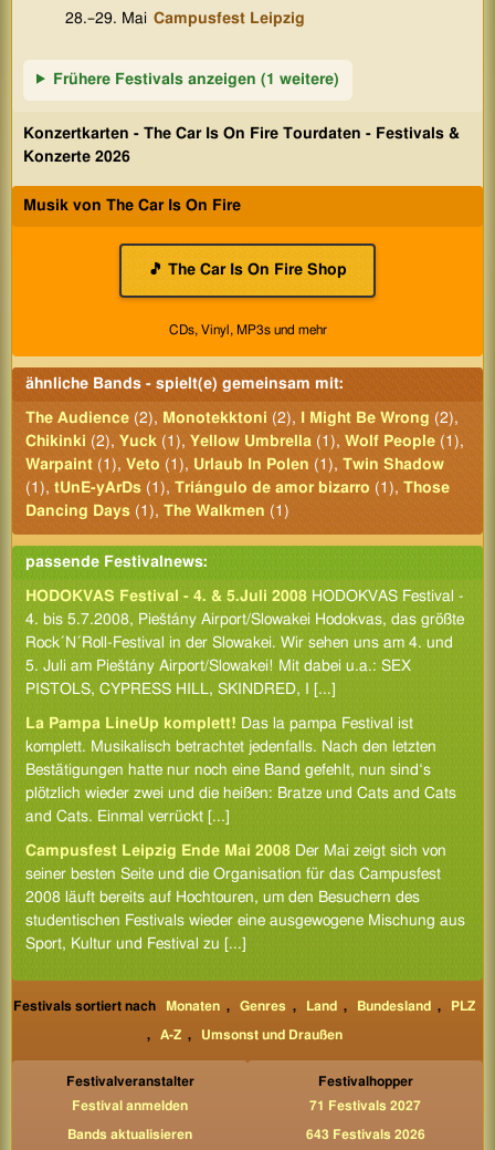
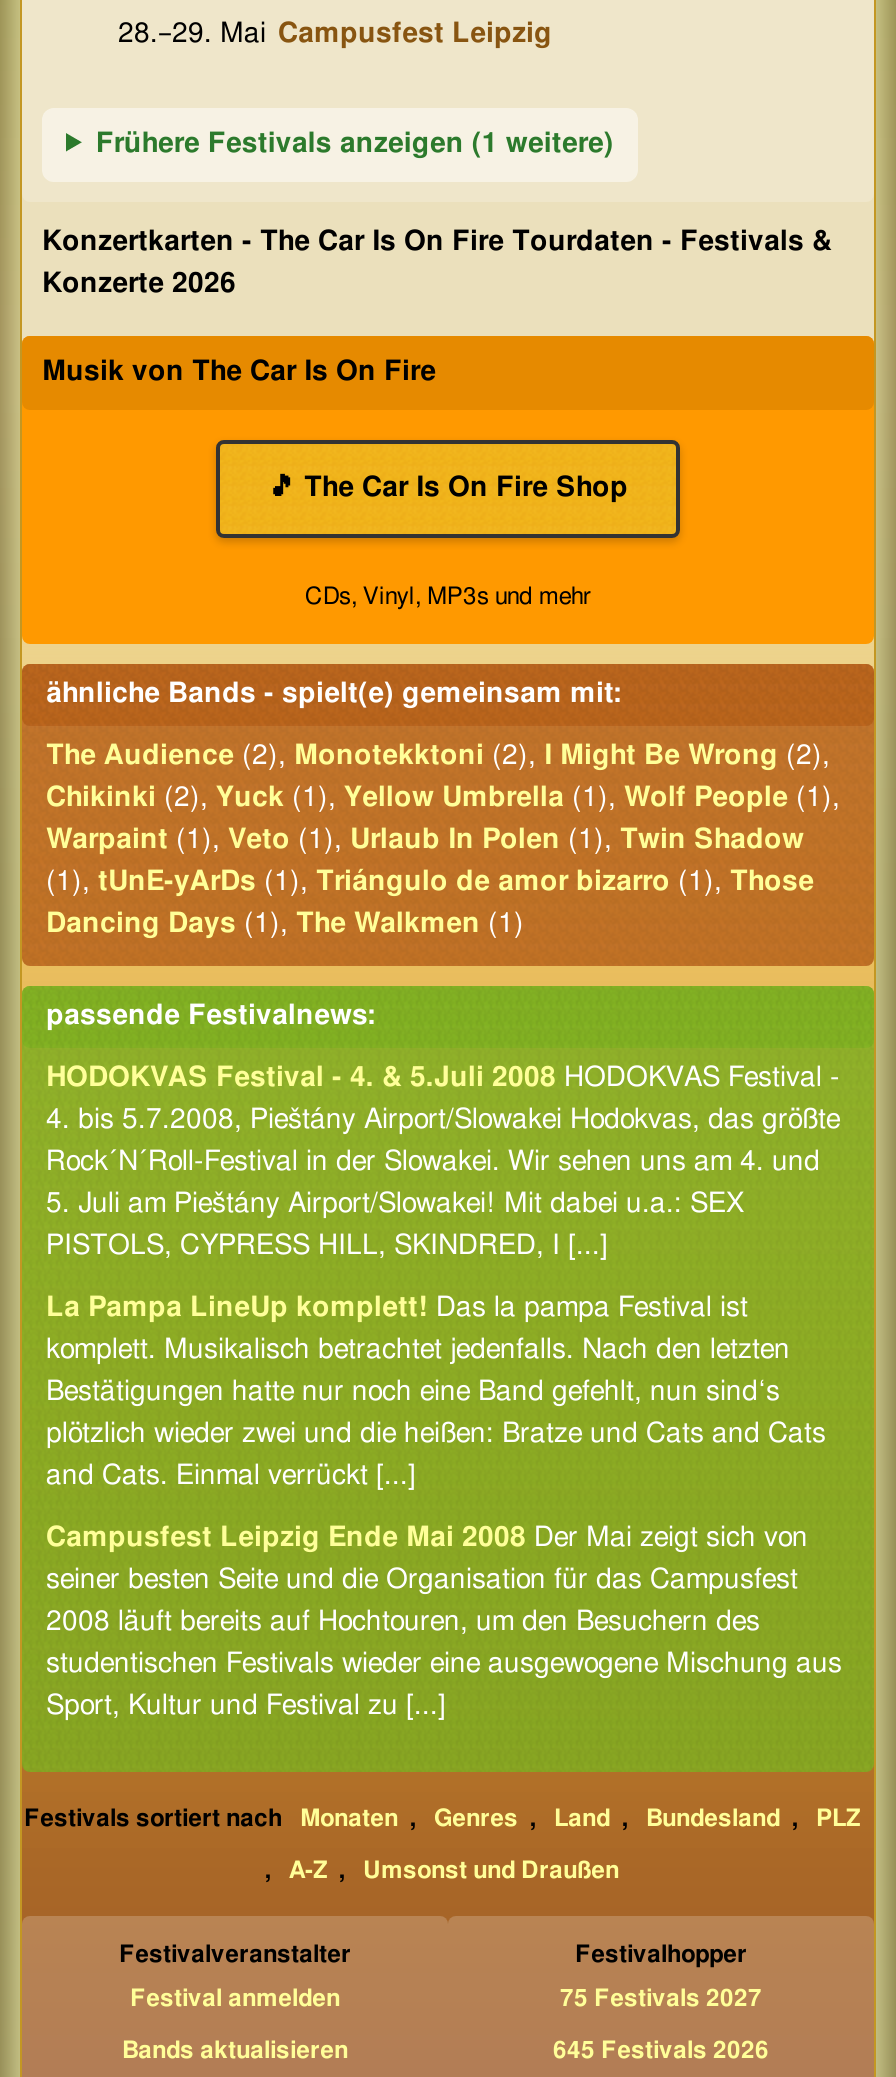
[309,1099,421,1112] 71 Festivals 2027 -> [560,1986,762,2010] 75 Festivals 2027
[306,1128,425,1141] 643 Festivals 2026 -> [553,2038,769,2062] 645 Festivals 2026

